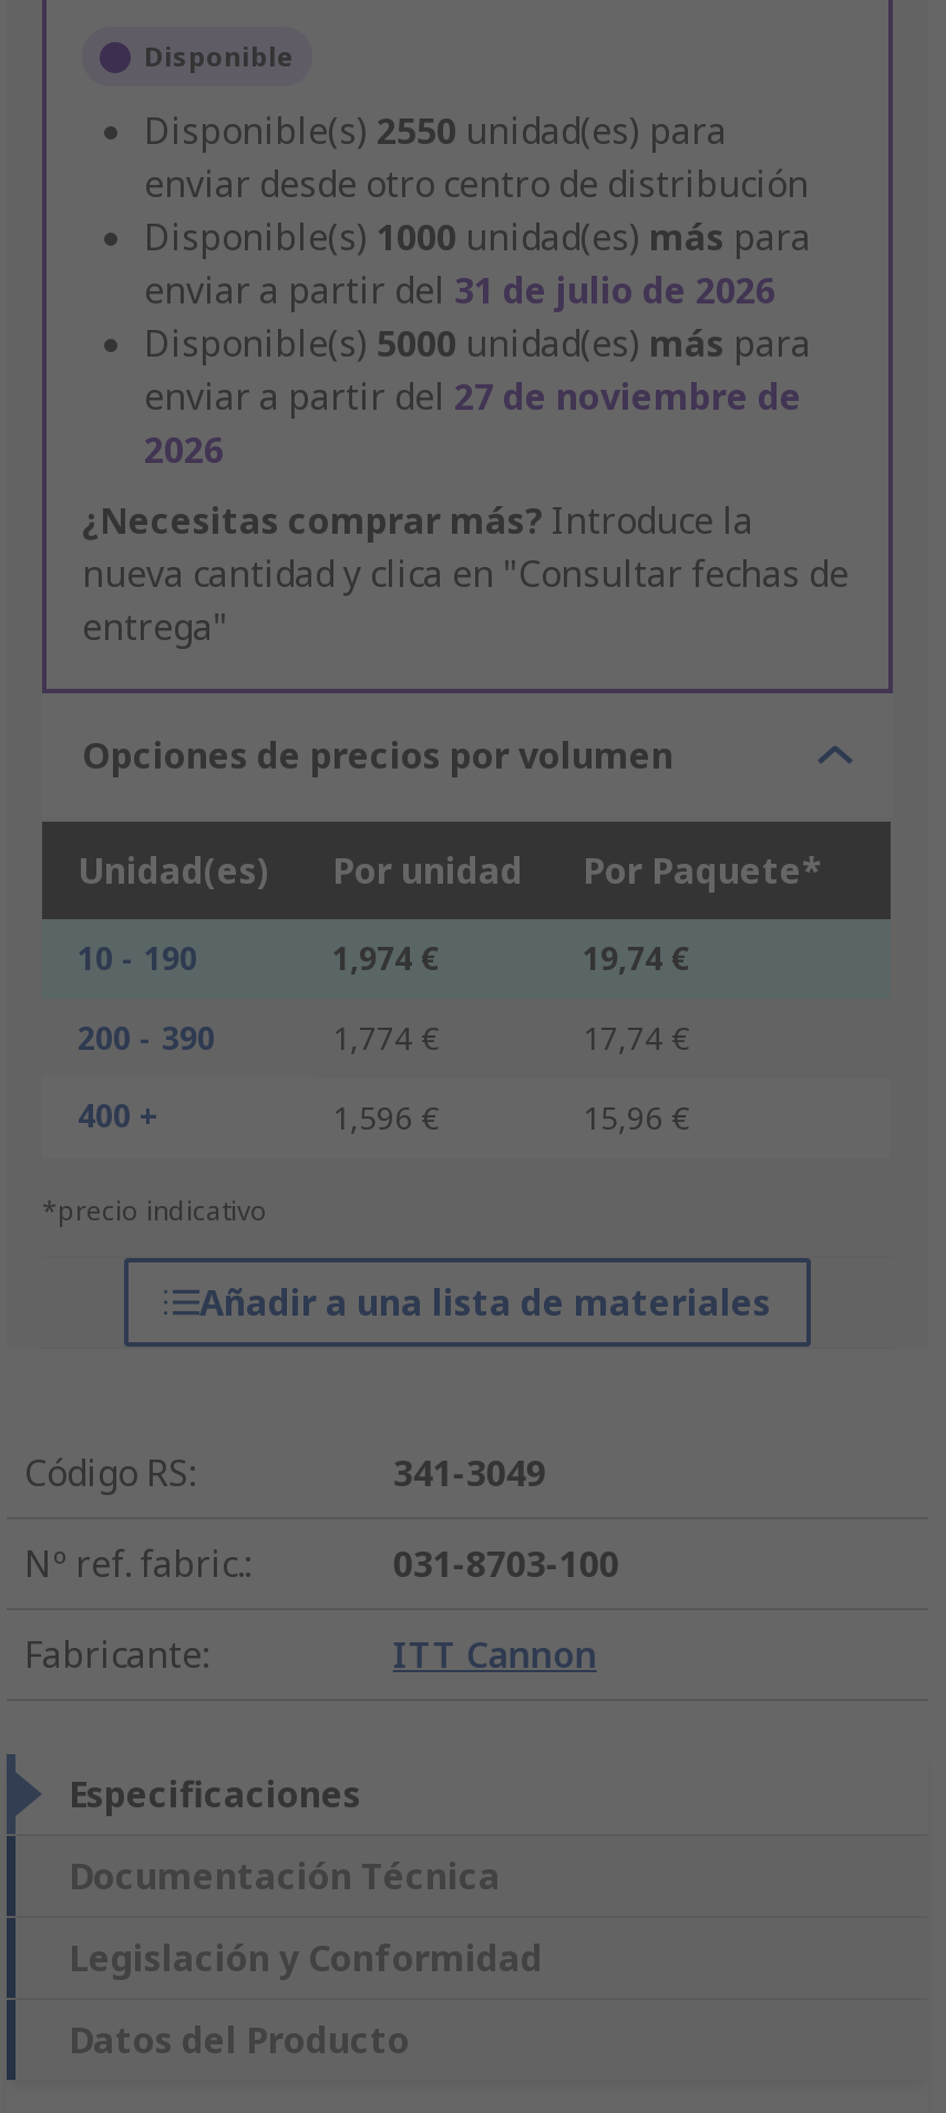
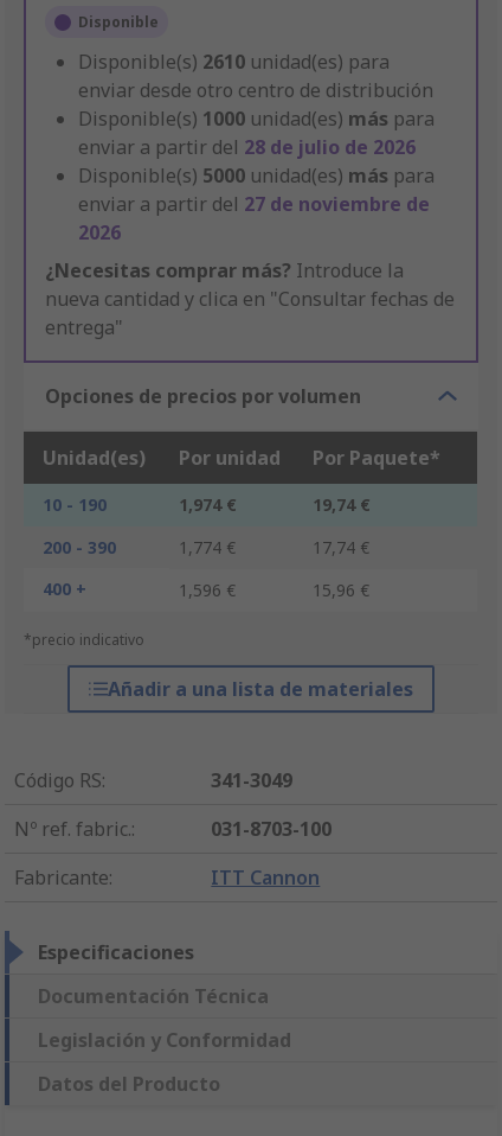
[144,107,727,156] Disponible(s) 2550 unidad(es) para -> [78,49,390,75] Disponible(s) 2610 unidad(es) para
[144,267,775,316] enviar a partir del 31 de julio de 2026 -> [78,135,416,161] enviar a partir del 28 de julio de 2026

